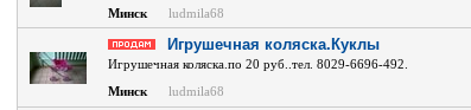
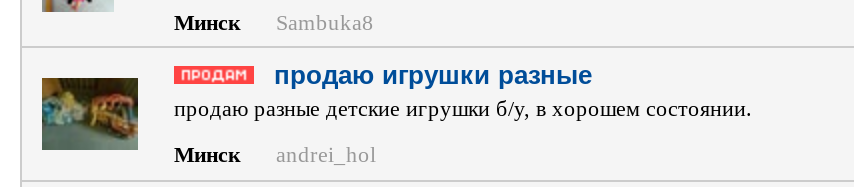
[108,6,224,20] Минск ludmila68 -> [174,10,374,34] Минск Sambuka8
[28,35,408,89] [image] | Игрушечная коляска.Куклы | Игрушечная коляска.по 20 руб..тел. 8029-6696-492. -> [40,60,752,152] [image] | продаю игрушки разные | продаю разные детские игрушки б/у, в хорошем состоянии.
[168,84,224,98] ludmila68 -> [276,142,376,166] andrei_hol

